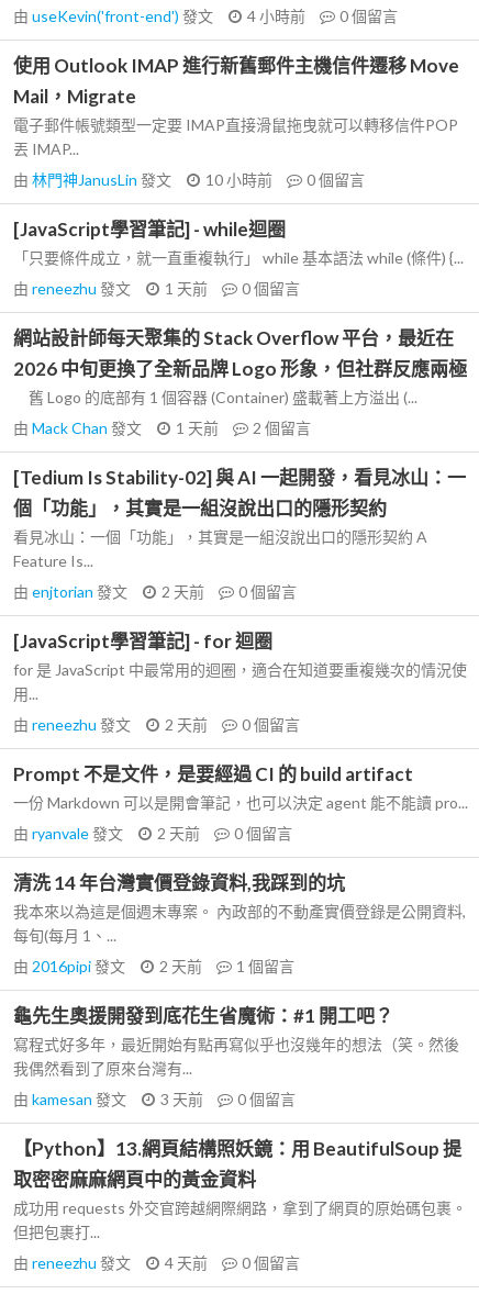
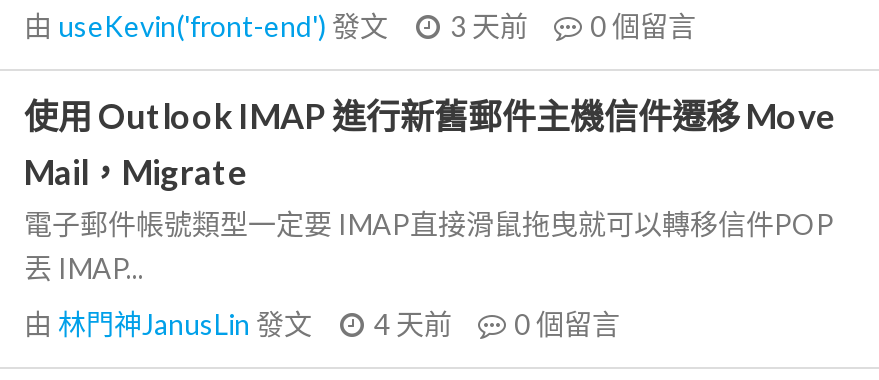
[13,7,398,25] 由useKevin('front-end')發文 4 小時前 0個留言 -> [24,9,696,43] 由useKevin('front-end')發文 3 天前 0個留言
[13,170,468,1272] 10 小時前 | 0個留言 | [JavaScript學習筆記] - while迴圈 | 「只要條件成立，就一直重複執行」 while 基本語法 while (條件) {... | 由reneezhu發文 | 1 天前 | 0個留言 | 網站設計師每天聚集的 Stack Overflow 平台，最近在 | 2026 中旬更換了全新品牌 Logo 形象，但社群反應兩極 | 舊 Logo 的底部有 1 個容器 (Container) 盛載著上方溢出 (... | 由Mack Chan發文 | 1 天前 | 2個留言 | [Tedium Is Stability-02] 與 AI 一起開發，看見冰山：一 | 個「功能」，其實是一組沒說出口的隱形契約 | 看見冰山：一個「功能」，其實是一組沒說出口的隱形契約 A | Feature Is... | 由enjtorian發文 | 2 天前 | 0個留言 | [JavaScript學習筆記] - for 迴圈 | for 是 JavaScript 中最常用的迴圈，適合在知道要重複幾次的情況使 | 用... | 由reneezhu發文 | 2 天前 | 0個留言 | Prompt 不是文件，是要經過 CI 的 build artifact | 一份 Markdown 可以是開會筆記，也可以決定 agent 能不能讀 pro... | 由ryanvale發文 | 2 天前 | 0個留言 | 清洗 14 年台灣實價登錄資料,我踩到的坑 | 我本來以為這是個週末專案。 內政部的不動產實價登錄是公開資料, | 每旬(每月 1、... | 由2016pipi發文 | 2 天前 | 1個留言 | 龜先生奧援開發到底花生省魔術：#1 開工吧？ | 寫程式好多年，最近開始有點再寫似乎也沒幾年的想法（笑。然後 | 我偶然看到了原來台灣有... | 由kamesan發文 | 3 天前 | 0個留言 | 【Python】13.網頁結構照妖鏡：用 BeautifulSoup 提 | 取密密麻麻網頁中的黃金資料 | 成功用 requests 外交官跨越網際網路，拿到了網頁的原始碼包裹。 | 但把包裹打... | 由reneezhu發文 -> none

